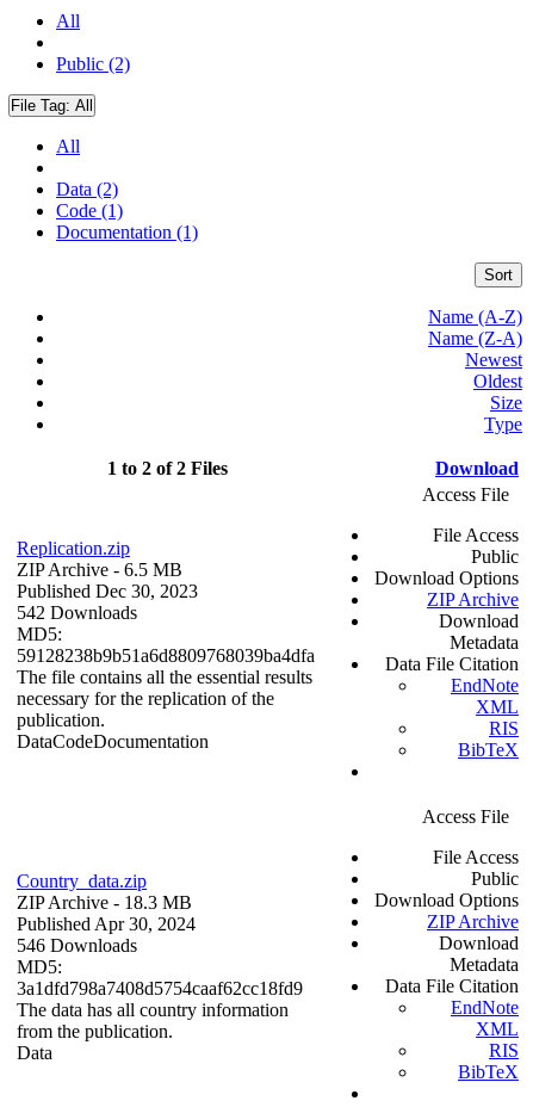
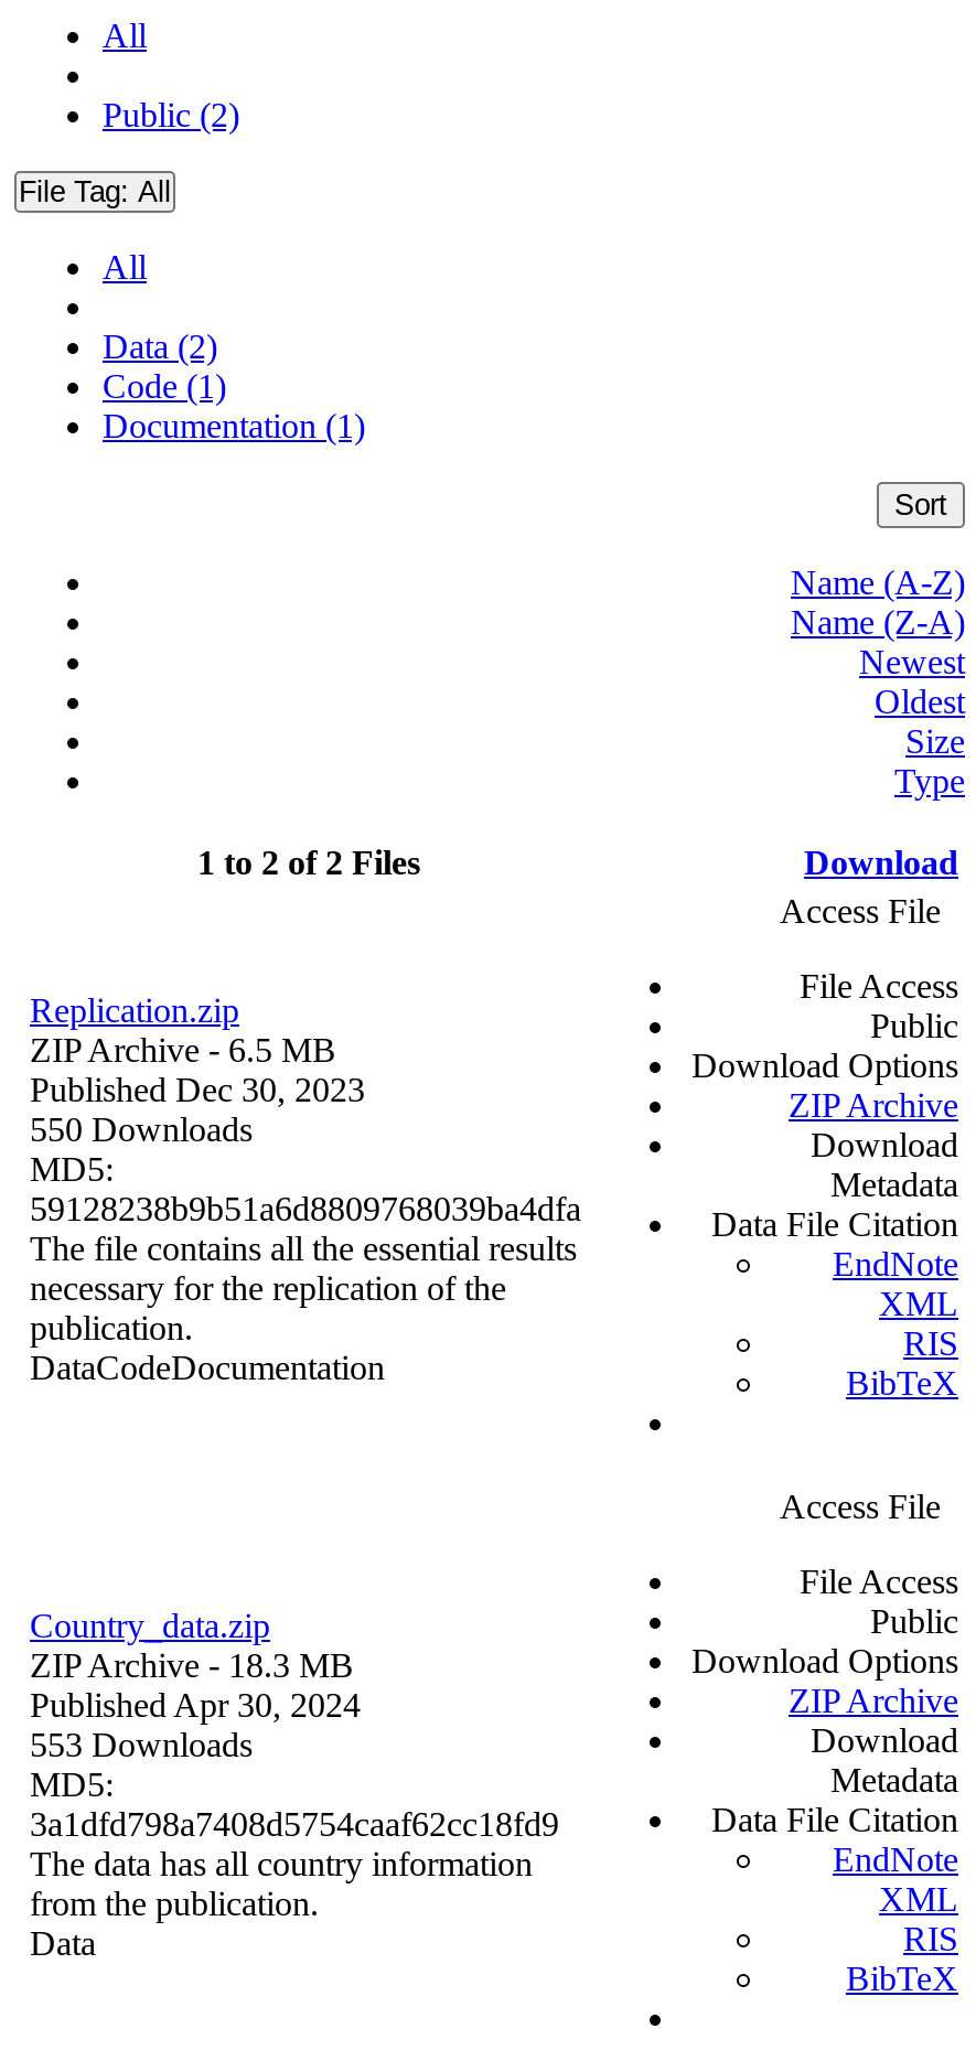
[17,603,137,623] 542 Downloads -> [30,1111,253,1149] 550 Downloads
[17,936,137,956] 546 Downloads -> [30,1726,253,1764] 553 Downloads

